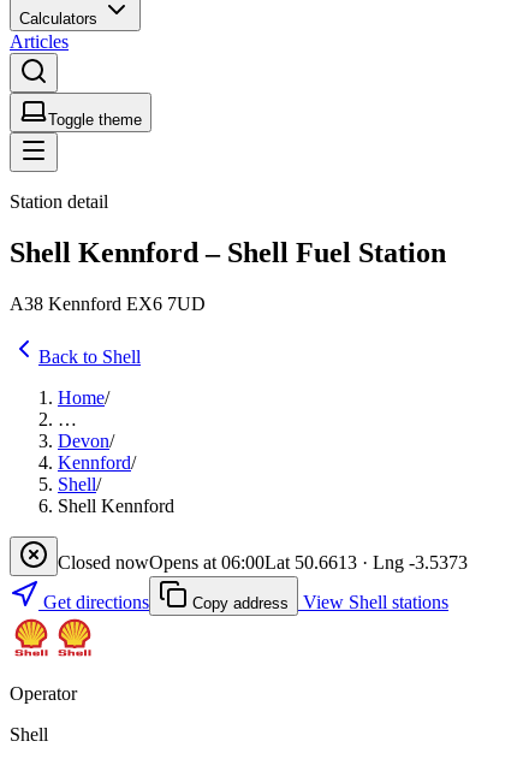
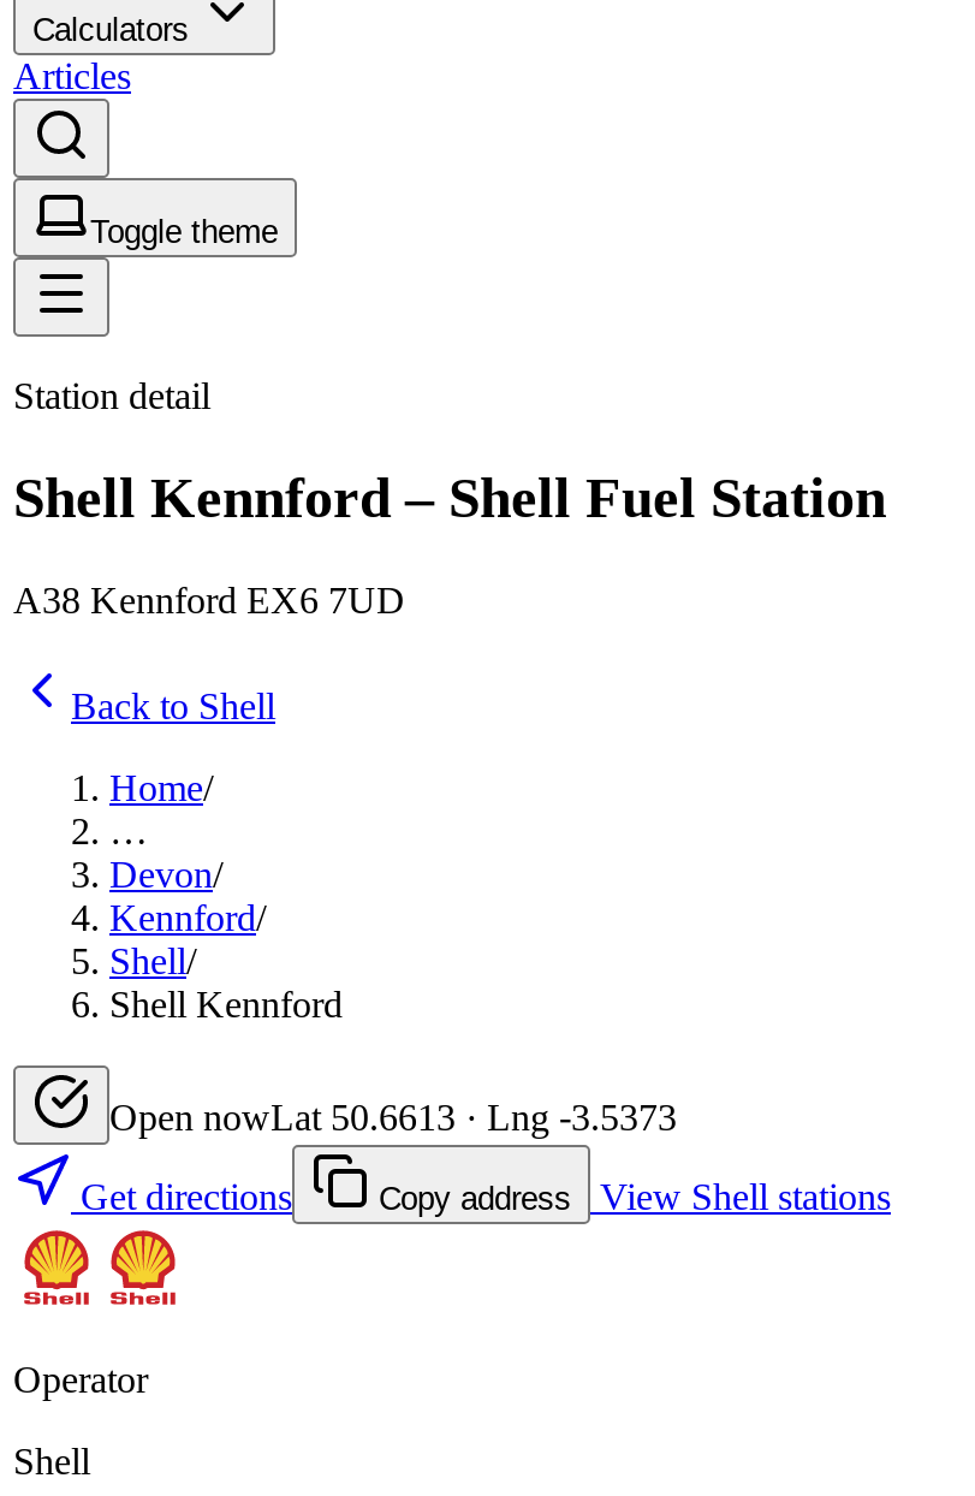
[58,552,468,572] Closed nowOpens at 06:00Lat 50.6613 · Lng -3.5373 -> [109,1096,677,1137] Open nowLat 50.6613 · Lng -3.5373

